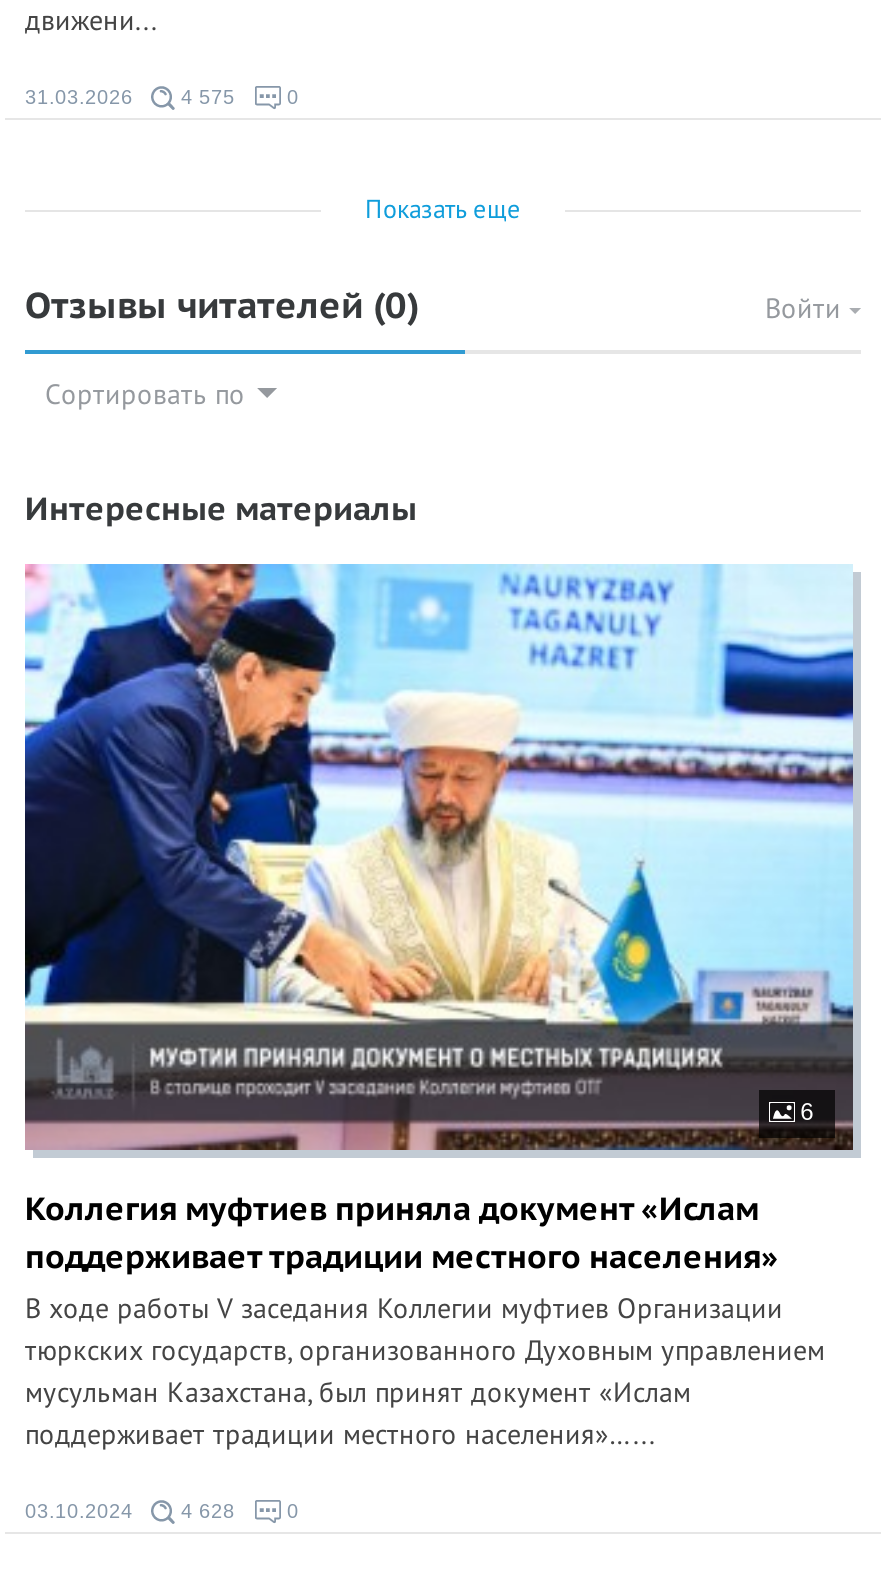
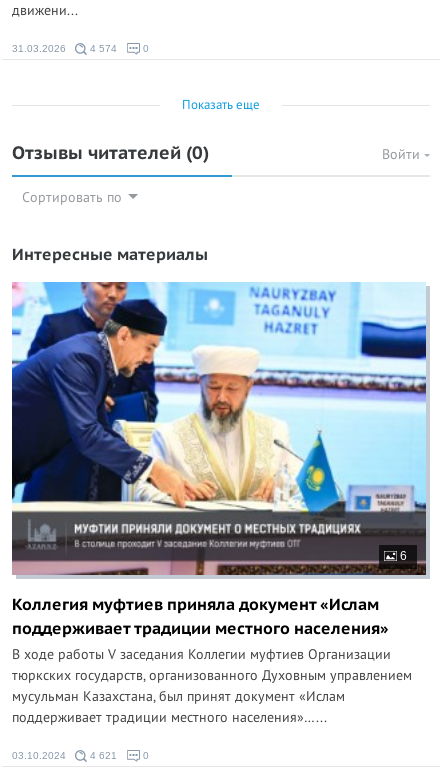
[25,87,235,109] 31.03.2026 4 575 -> [12,43,117,54] 31.03.2026 4 574
[25,1500,235,1522] 03.10.2024 4 628 -> [12,750,117,761] 03.10.2024 4 621

